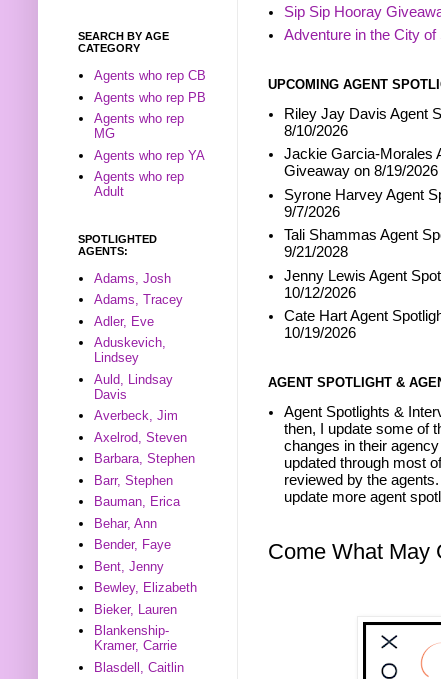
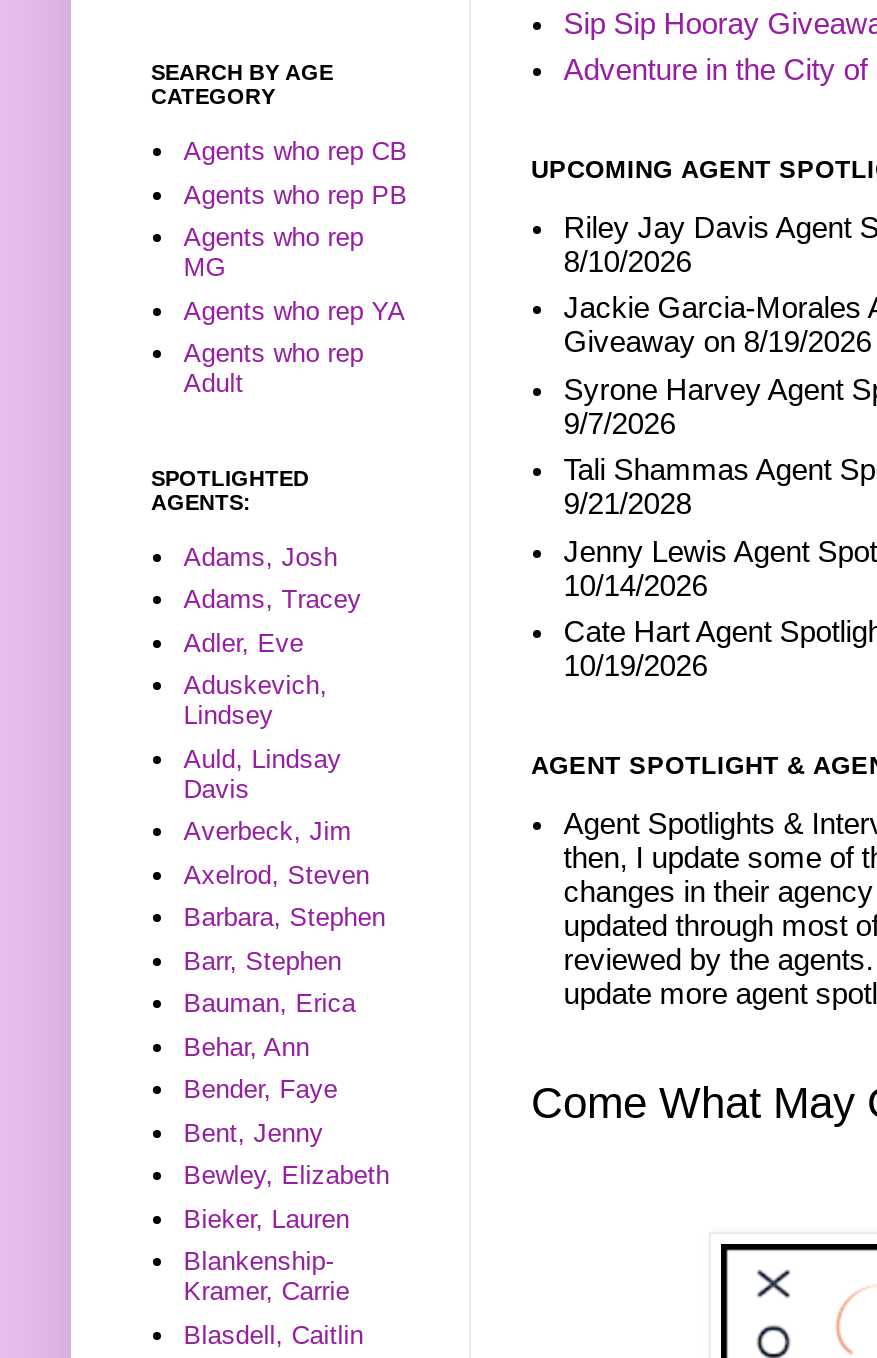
[284,285,356,301] 10/12/2026 -> [563,570,707,602] 10/14/2026

